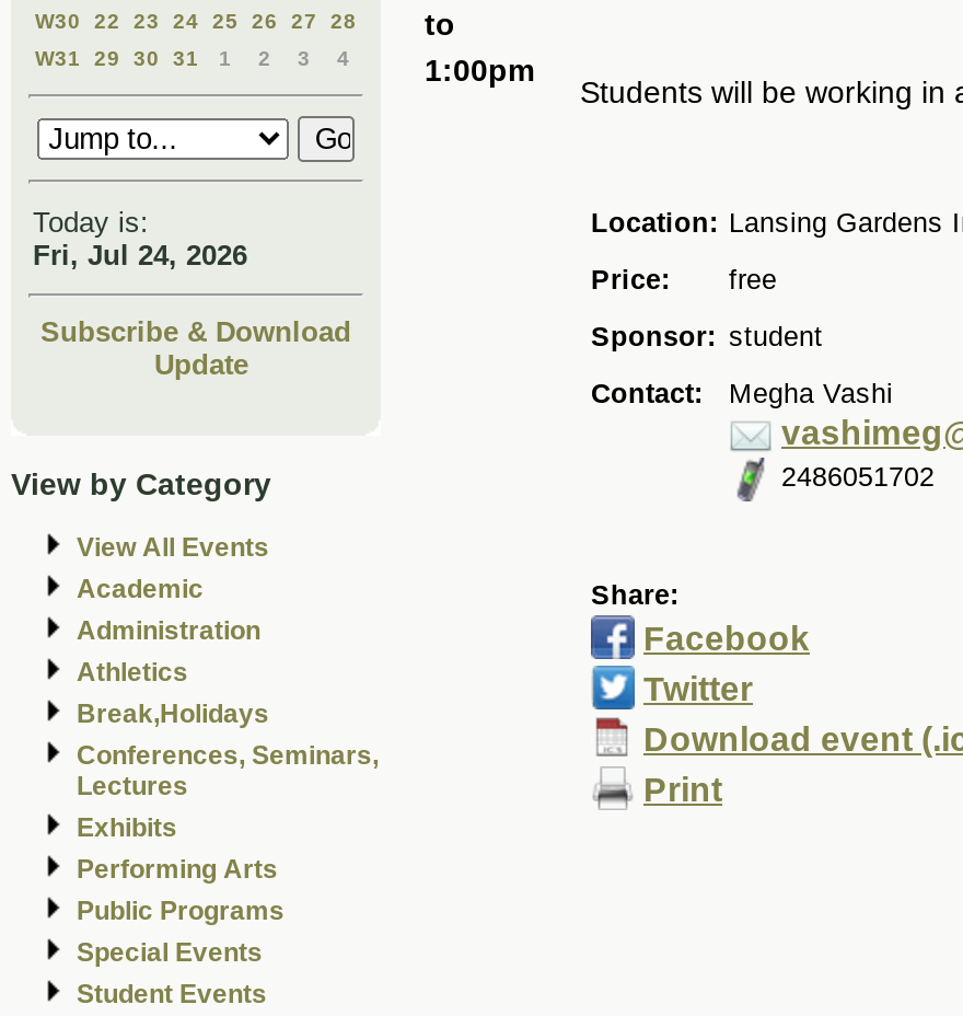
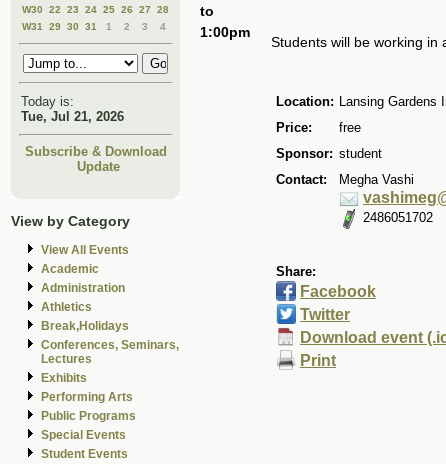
[33,239,247,272] Fri, Jul 24, 2026 -> [21,109,124,124] Tue, Jul 21, 2026

